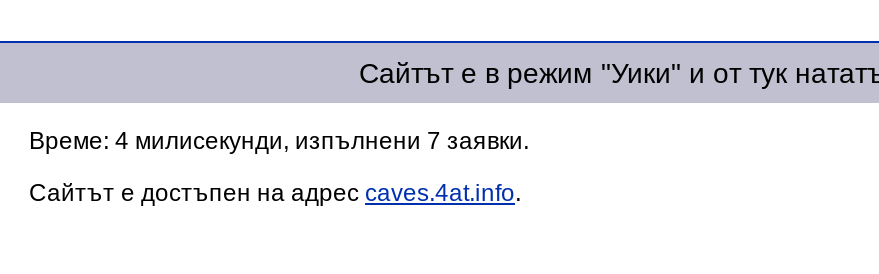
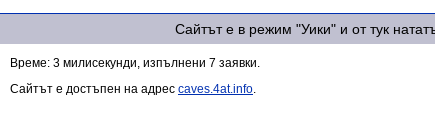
[29,127,529,155] Време: 4 милисекунди, изпълнени 7 заявки. -> [10,56,260,70] Време: 3 милисекунди, изпълнени 7 заявки.

